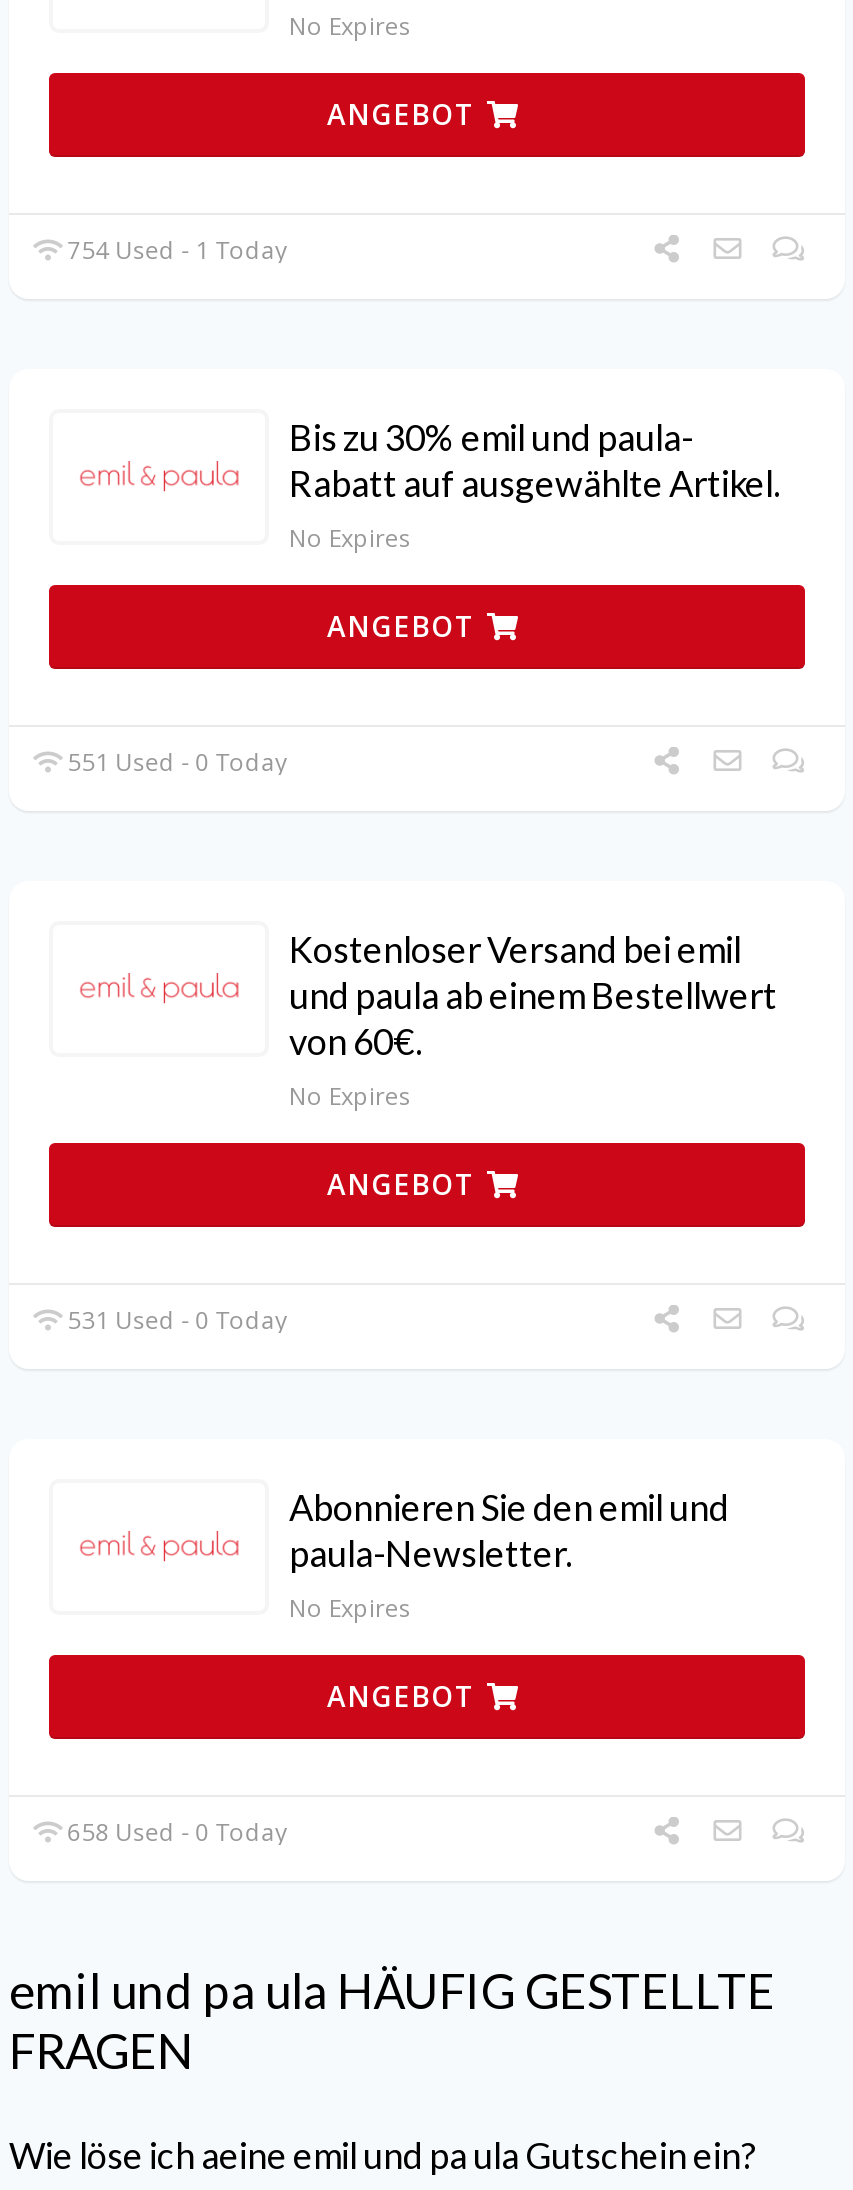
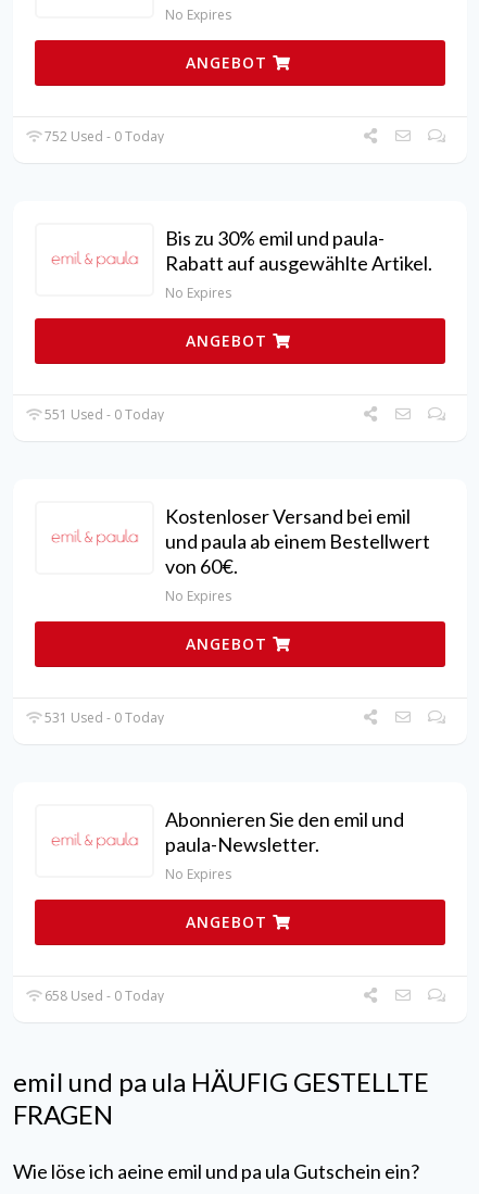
[61,233,287,267] 754 Used - 1 Today -> [41,127,164,146] 752 Used - 0 Today

